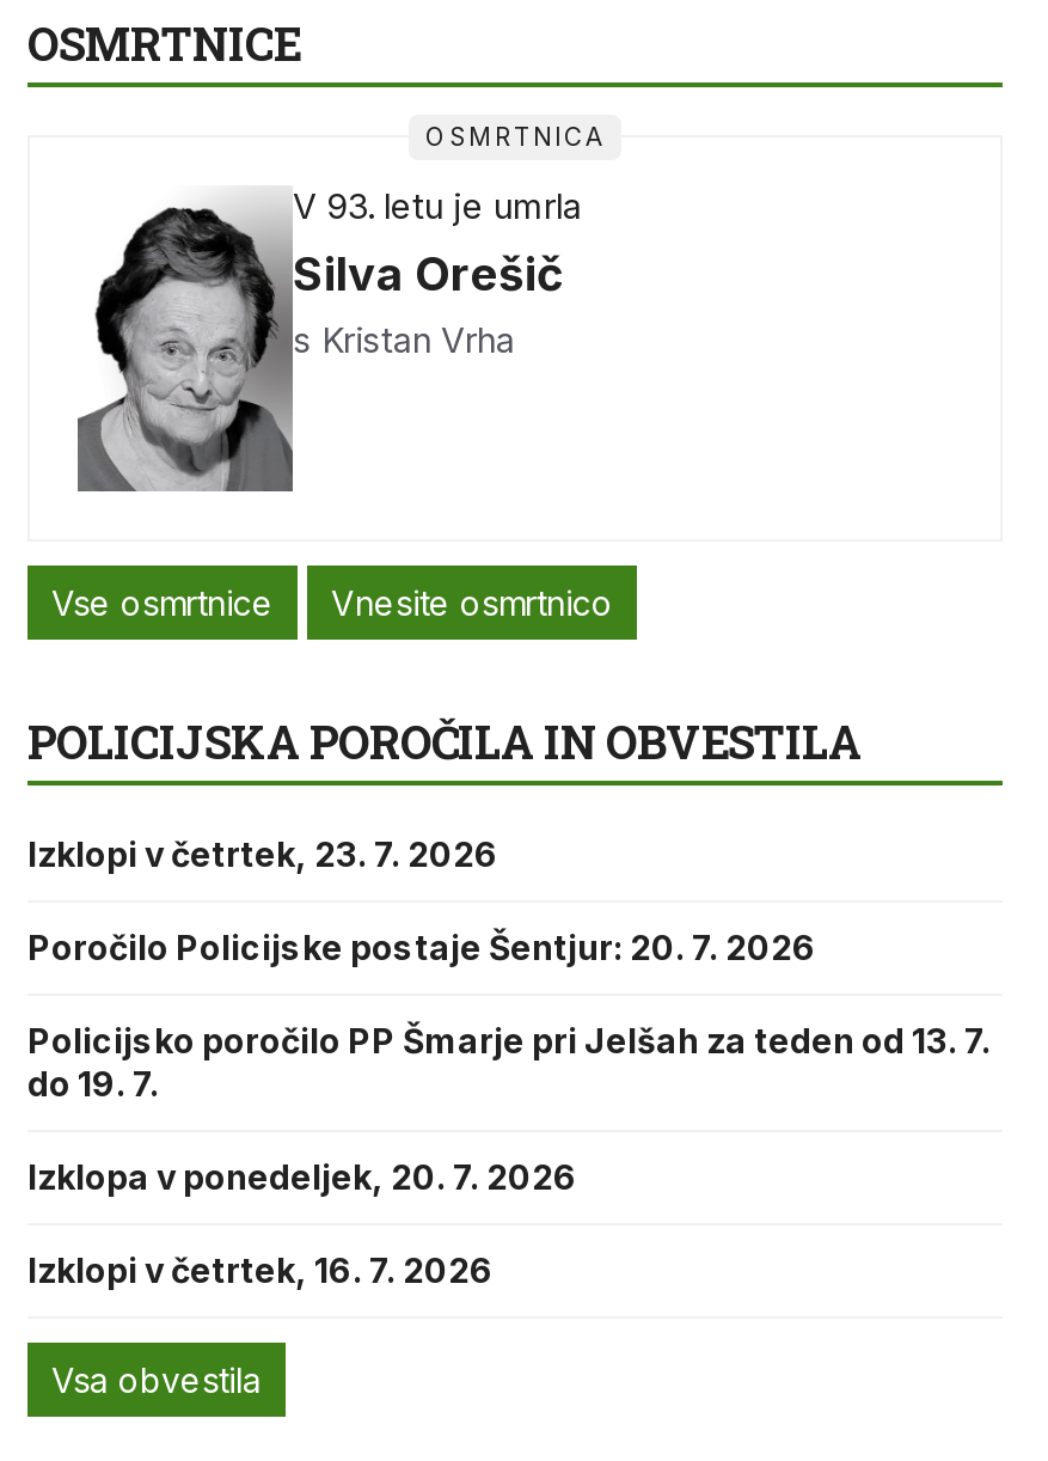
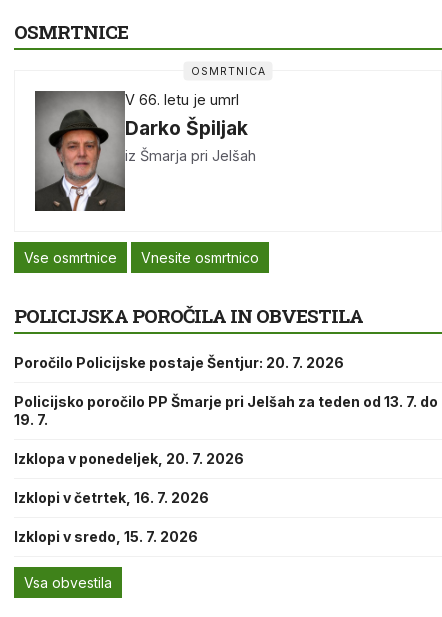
[78,187,582,491] [image] | V 93. letu je umrla | Silva Orešič | s Kristan Vrha -> [34,90,256,212] [image] | V 66. letu je umrl | Darko Špiljak | iz Šmarja pri Jelšah
[27,833,498,874] Izklopi v četrtek, 23. 7. 2026 -> none
moved [27,927,816,967] -> [14,354,344,371]: Poročilo Policijske postaje Šentjur: 20. 7. 2026
moved [27,1156,577,1290] -> [14,450,244,506]: Izklopa v ponedeljek, 20. 7. 2026 | Izklopi v četrtek, 16. 7. 2026
none -> [14,528,198,545] Izklopi v sredo, 15. 7. 2026

